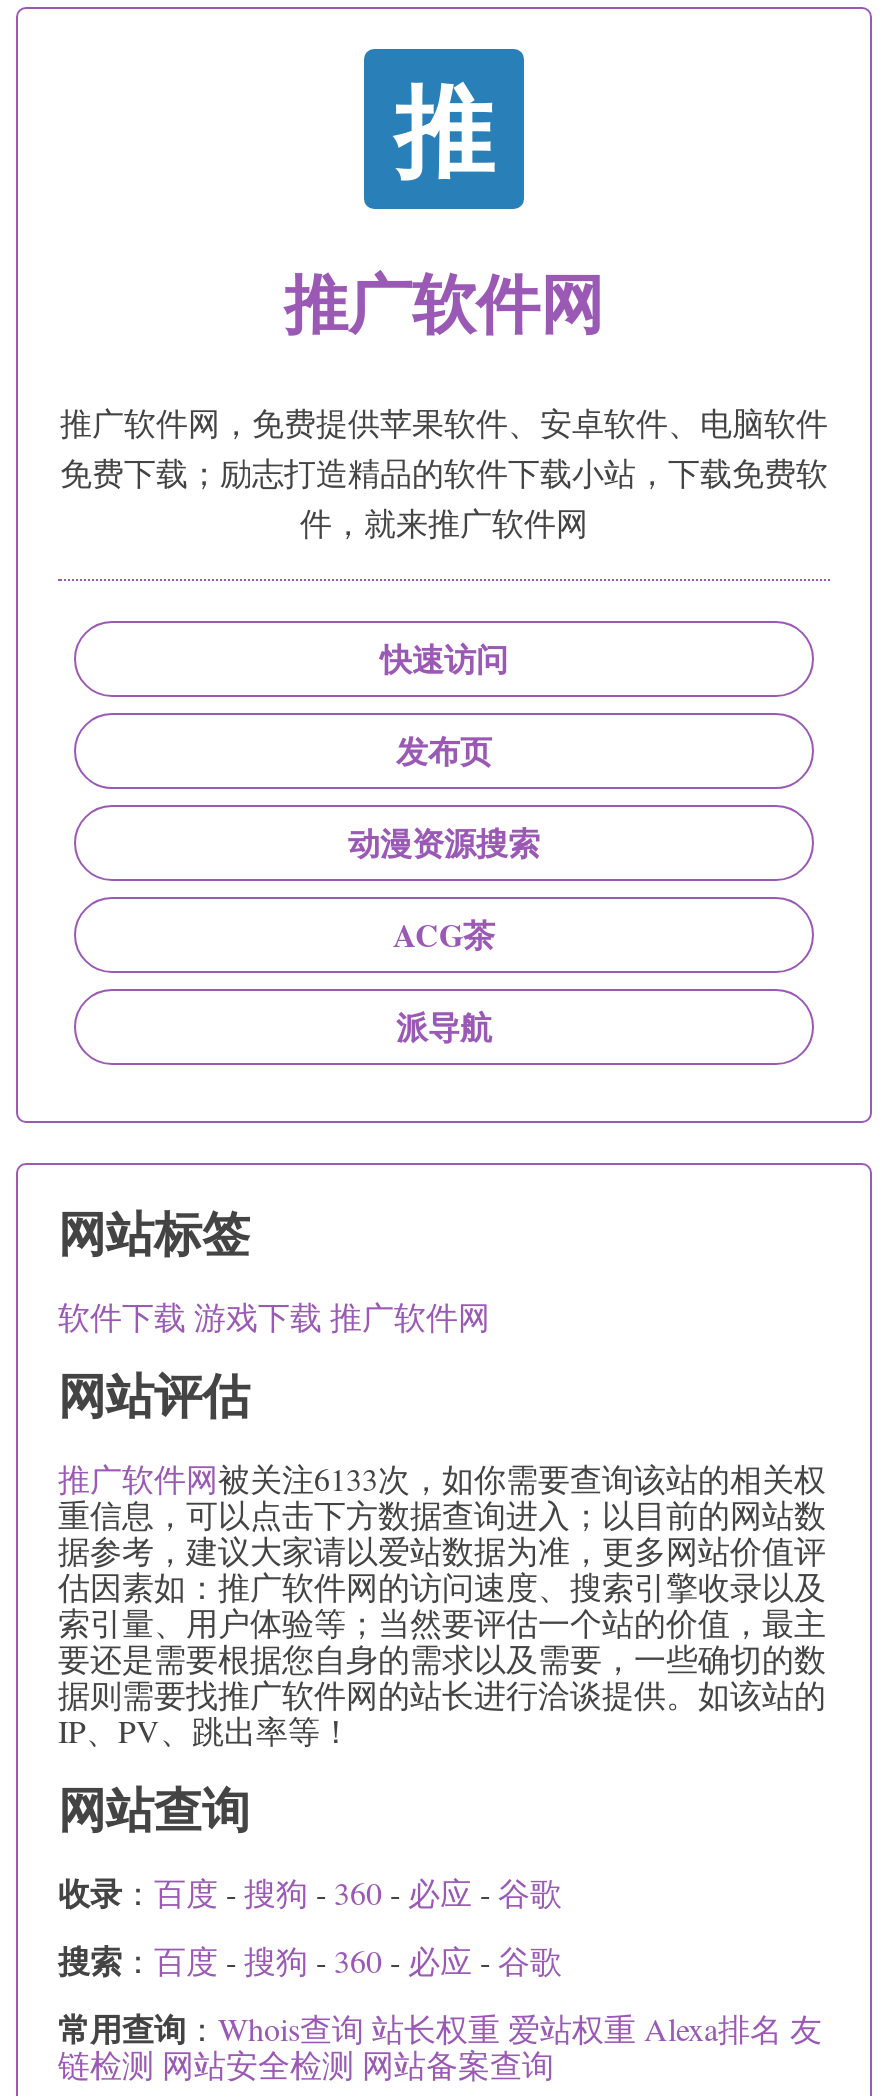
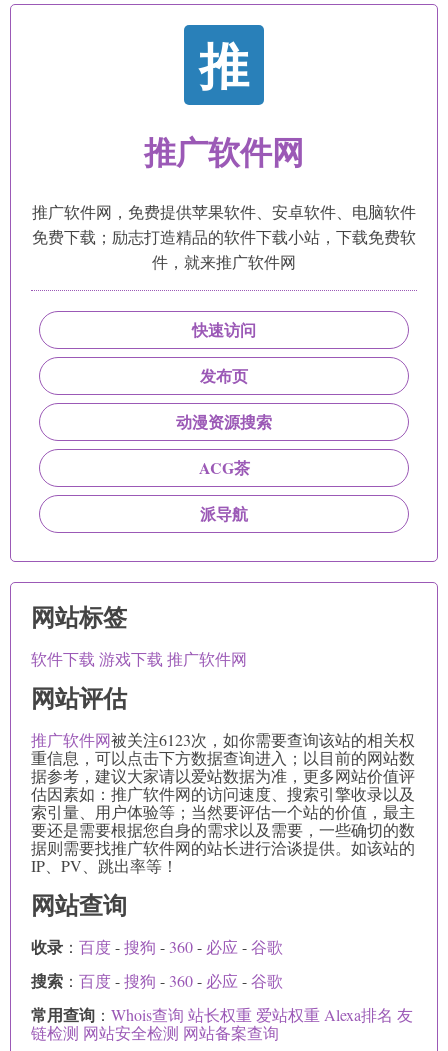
[58,1457,826,1499] 推广软件网被关注6133次，如你需要查询该站的相关权 -> [31,729,415,750] 推广软件网被关注6123次，如你需要查询该站的相关权

